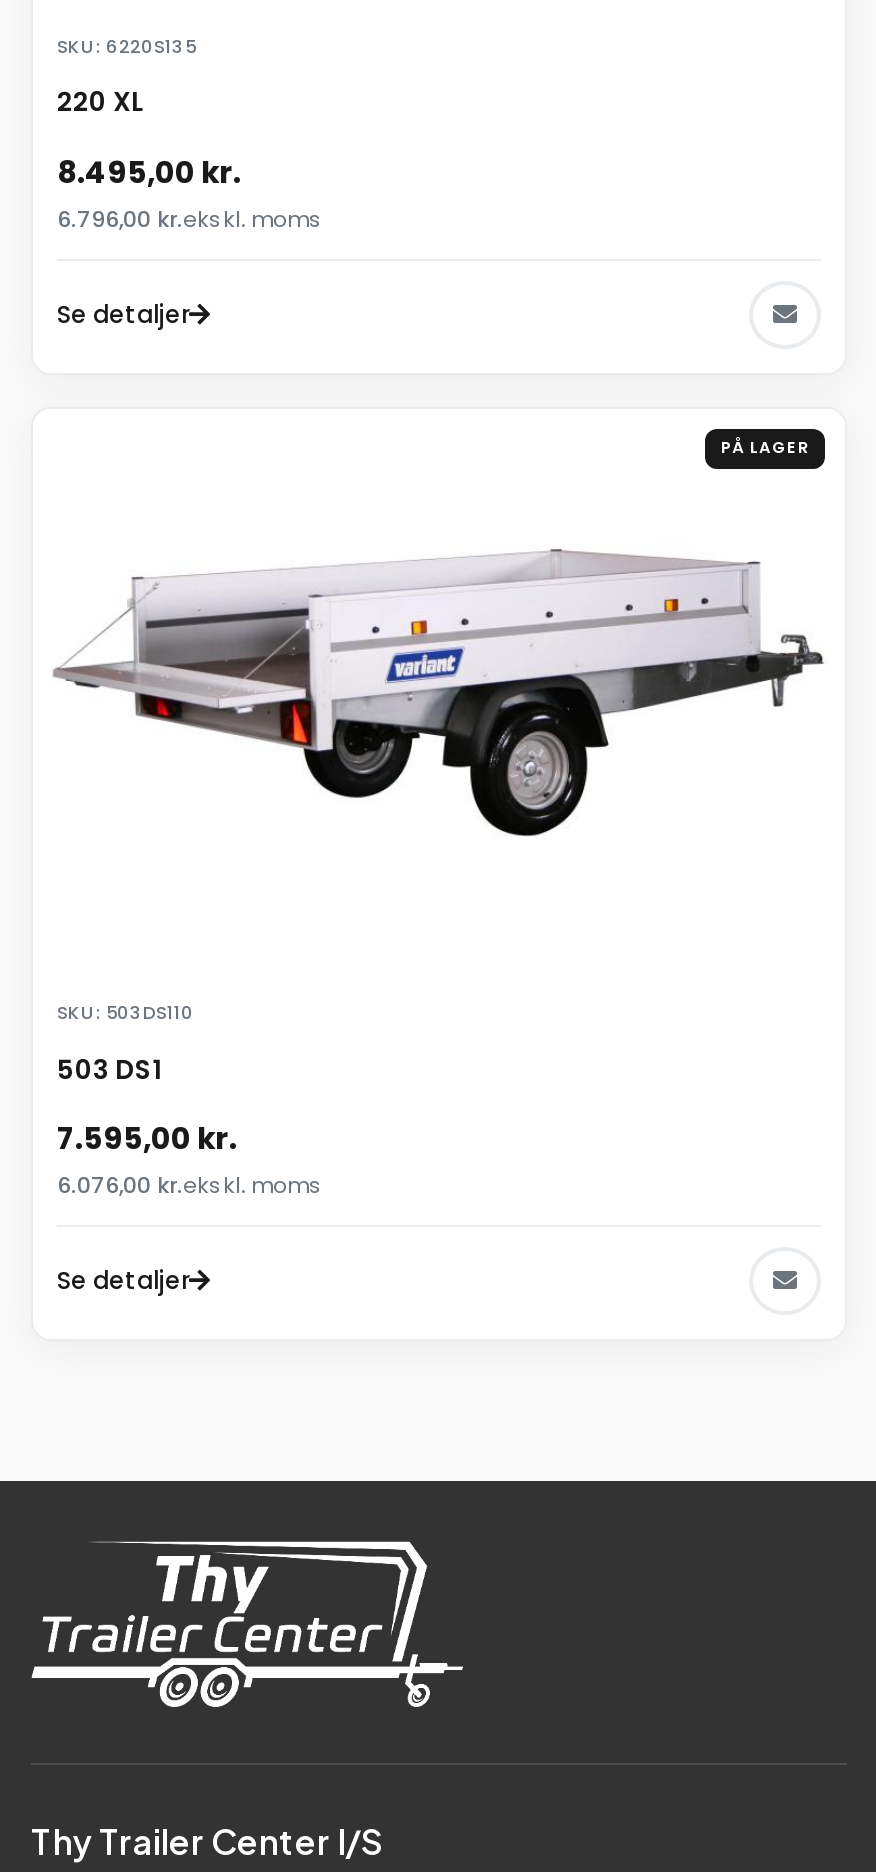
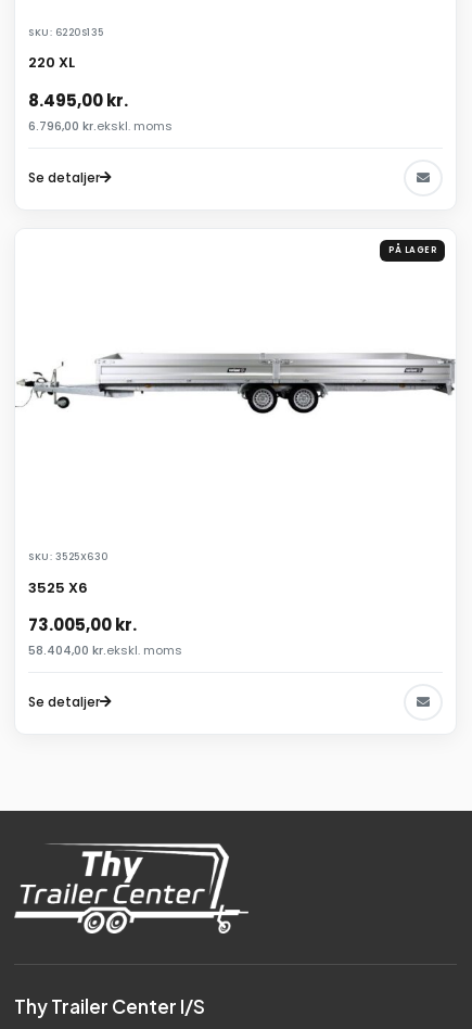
[37,547,843,839] [image] -> [15,305,456,461] [image]
[57,1001,194,1025] SKU: 503DS110 -> [28,550,108,563] SKU: 3525X630
[57,1050,163,1088] 503 DS1 -> [28,577,88,598] 3525 X6
[57,1117,323,1201] 7.595,00 kr. | 6.076,00 kr.ekskl. moms -> [28,613,182,659] 73.005,00 kr. | 58.404,00 kr.ekskl. moms

